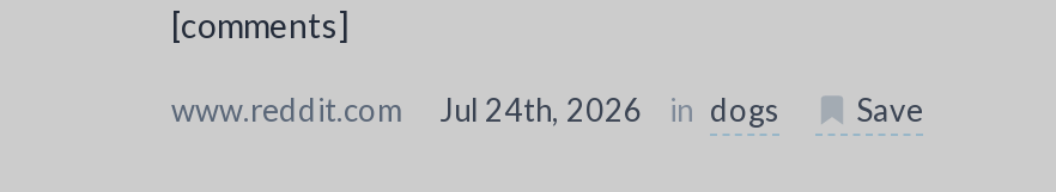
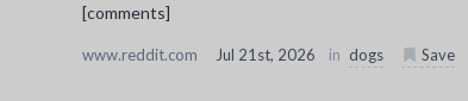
[171,91,923,129] www.reddit.com Jul 24th, 2026 in dogs Save -> [82,45,455,64] www.reddit.com Jul 21st, 2026 in dogs Save

